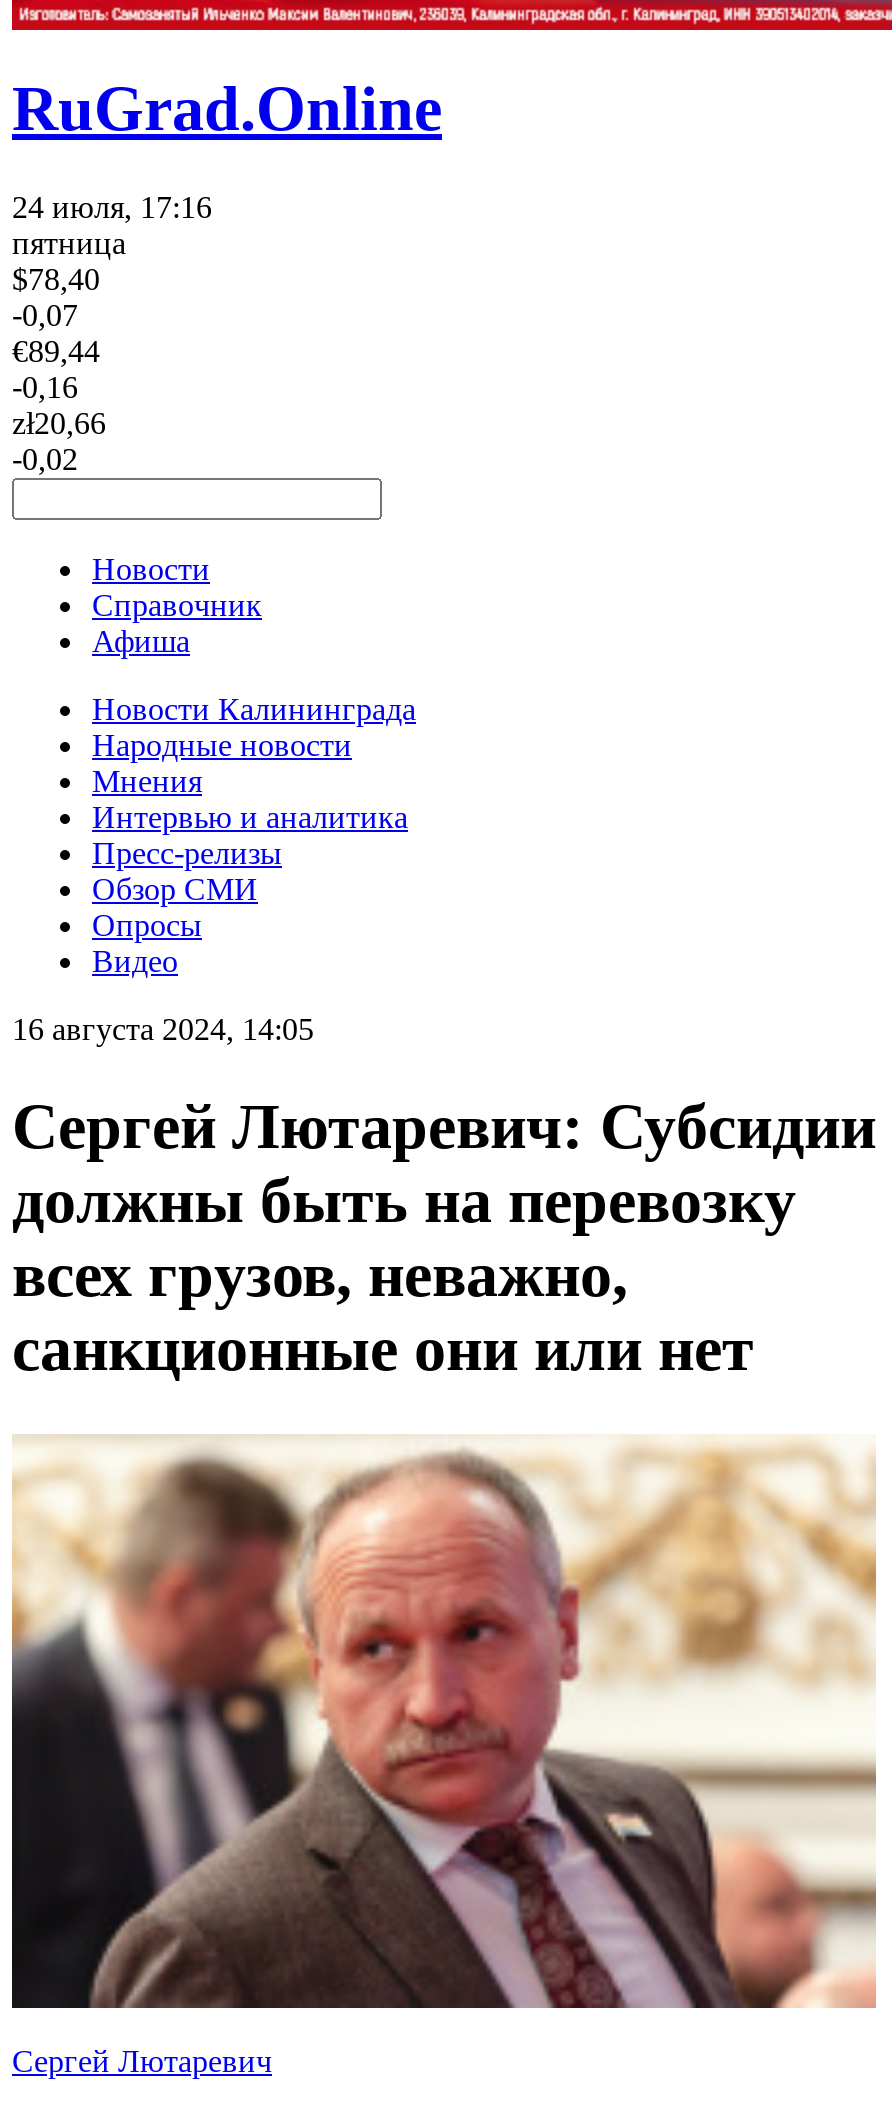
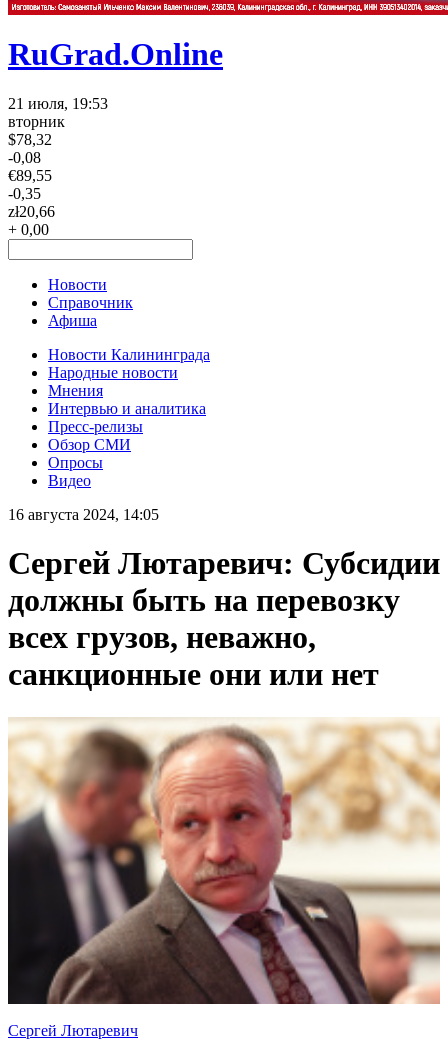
[12,190,212,404] 24 июля, 17:16 | пятница | $78,40 | -0,07 | €89,44 | -0,16 -> [8,95,108,202] 21 июля, 19:53 | вторник | $78,32 | -0,08 | €89,55 | -0,35
[12,442,78,476] -0,02 -> [8,221,49,238] + 0,00

